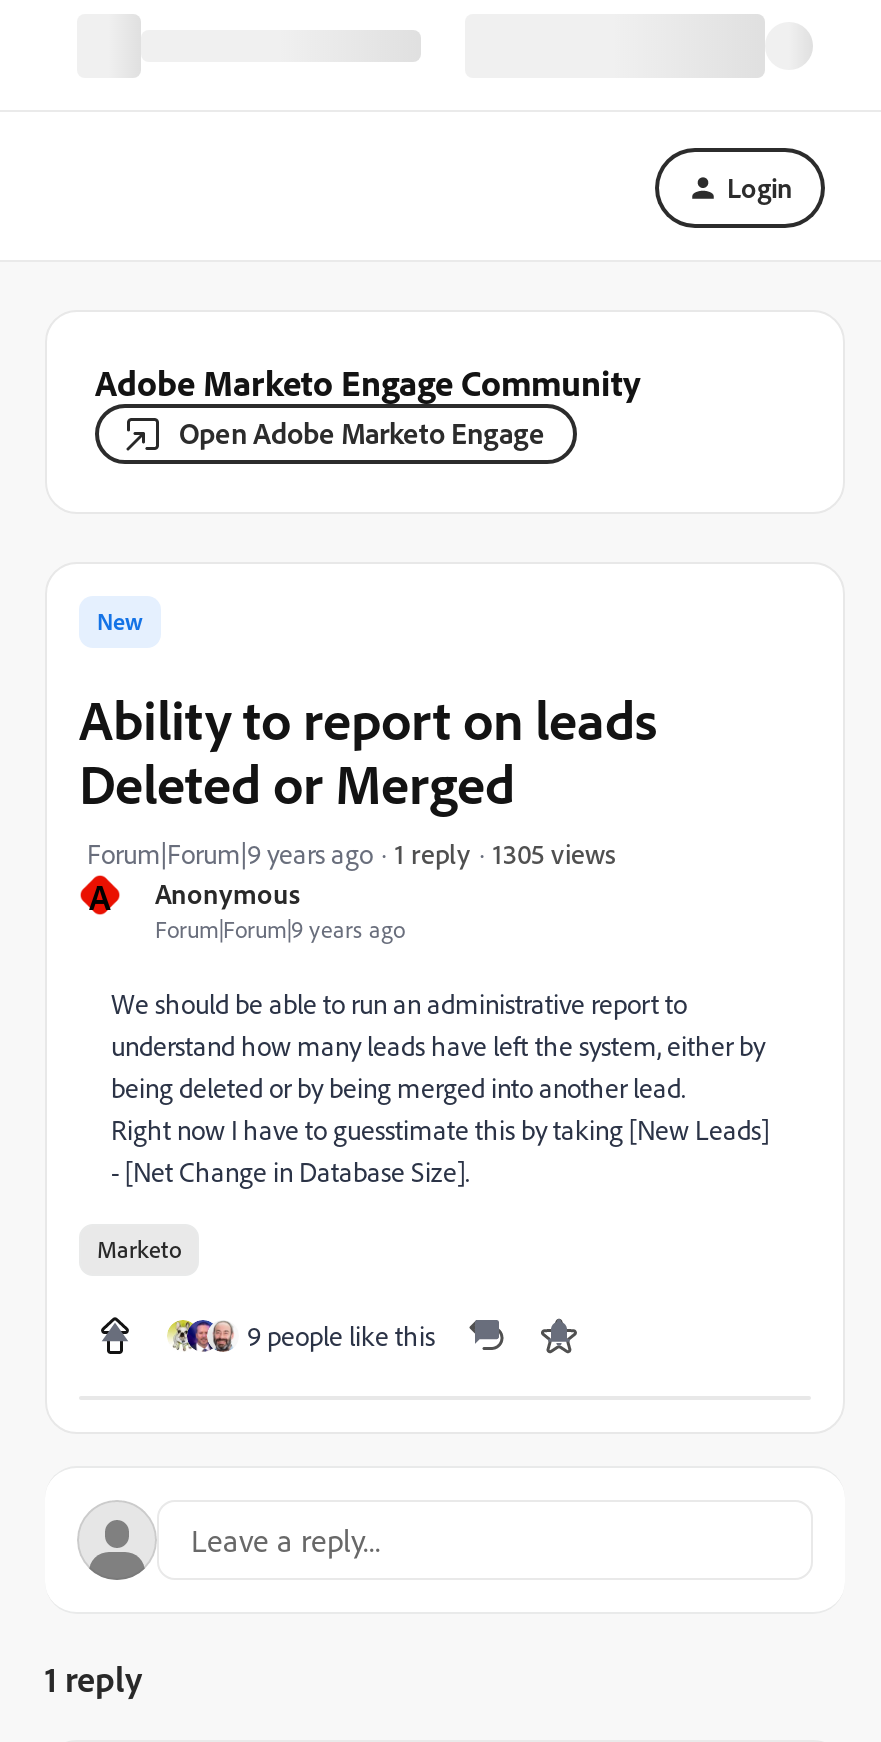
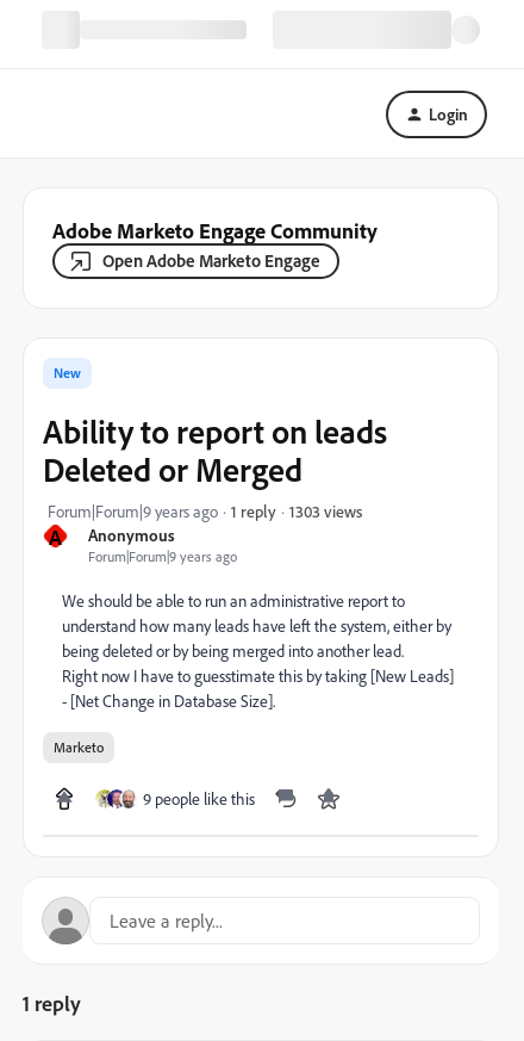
[493,835,615,869] 1305 views -> [289,500,362,520] 1303 views

